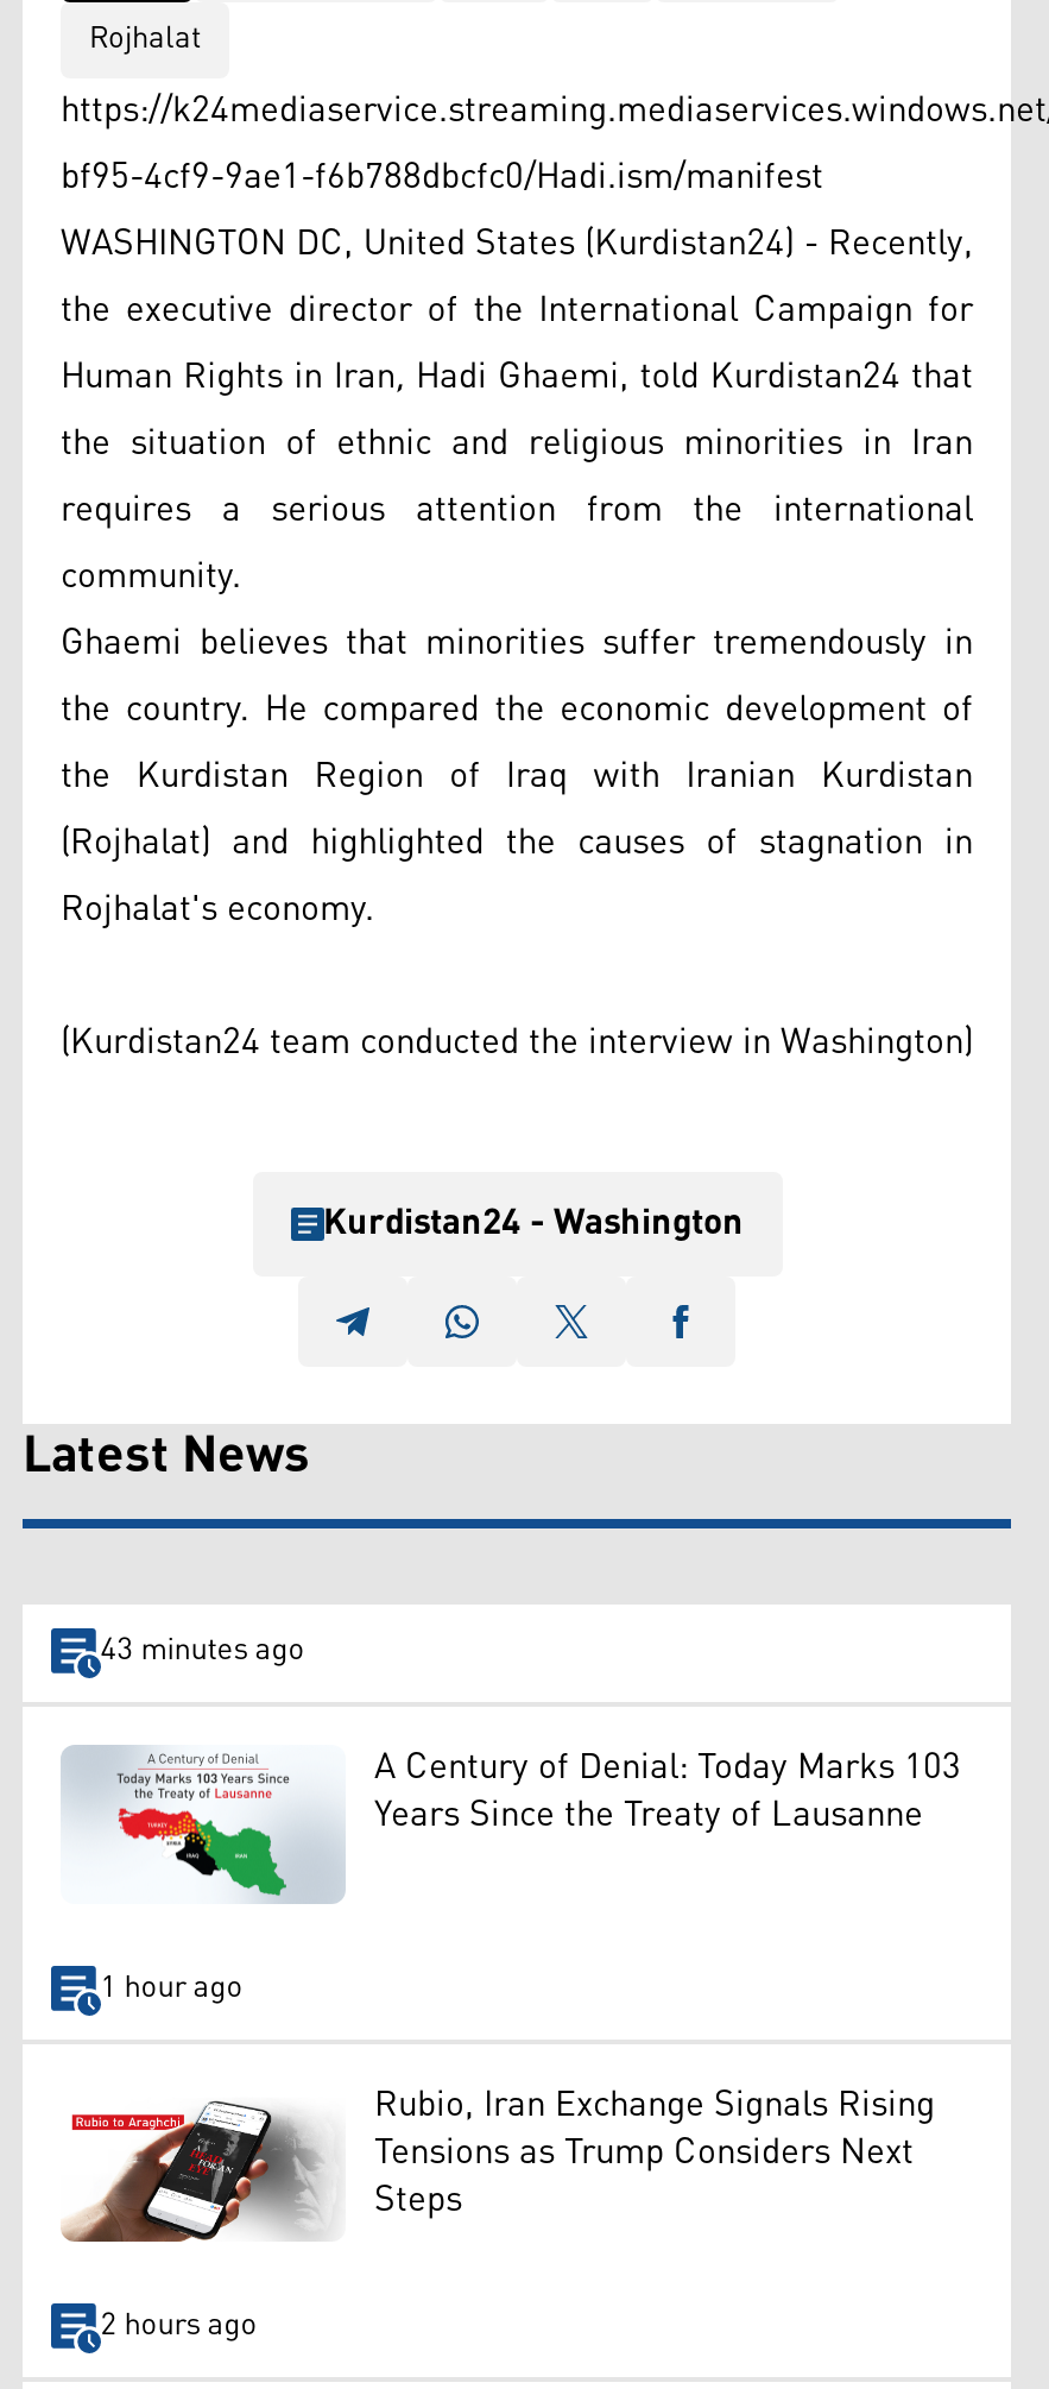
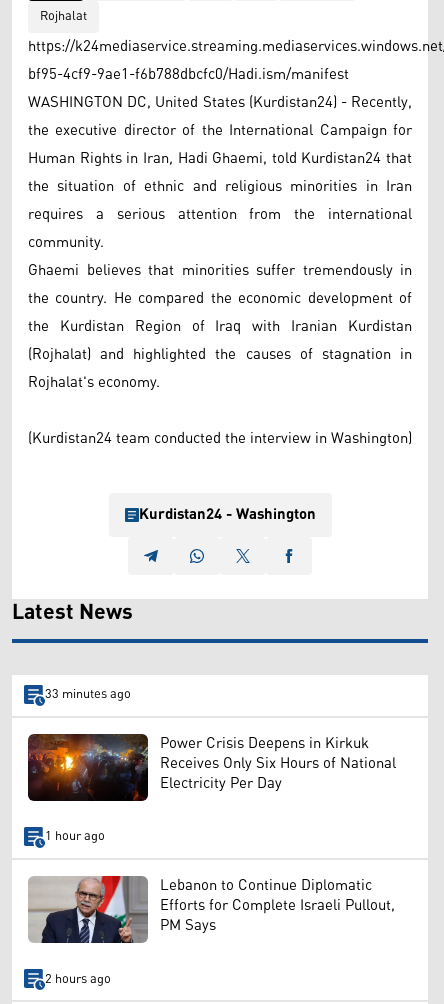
[101,1622,305,1681] 43 minutes ago -> [45,682,131,707] 33 minutes ago
[61,1732,961,1904] [image] | A Century of Denial: Today Marks 103 | Years Since the Treaty of Lausanne -> [27,729,396,802] [image] | Power Crisis Deepens in Kirkuk | Receives Only Six Hours of National | Electricity Per Day
[61,2070,935,2244] [image] | Rubio, Iran Exchange Signals Rising | Tensions as Trump Considers Next | Steps -> [27,871,395,944] [image] | Lebanon to Continue Diplomatic | Efforts for Complete Israeli Pullout, | PM Says

